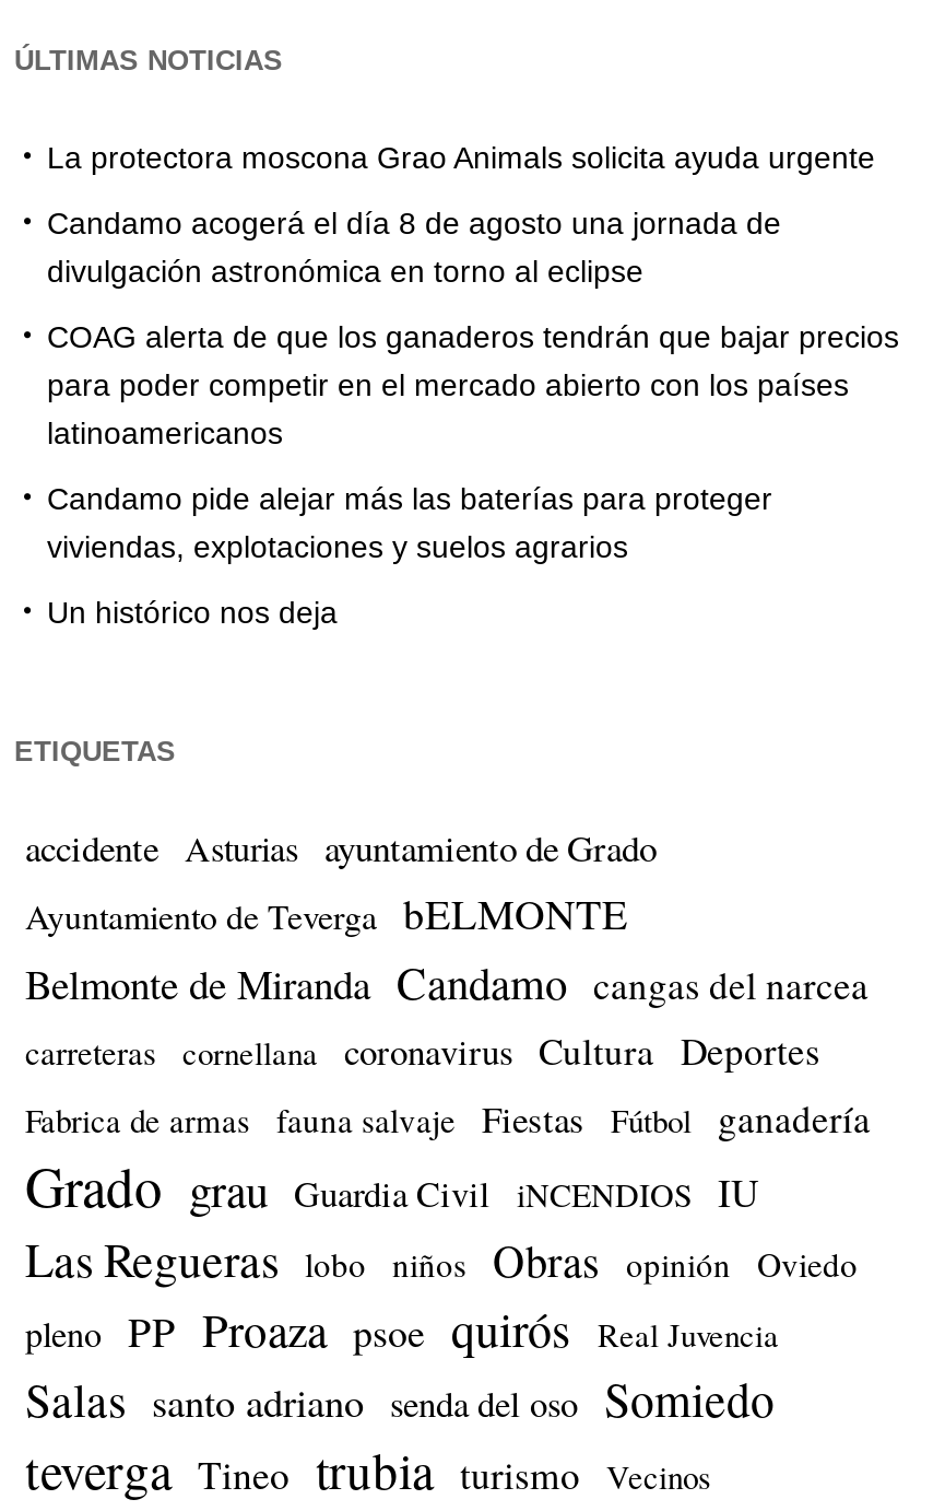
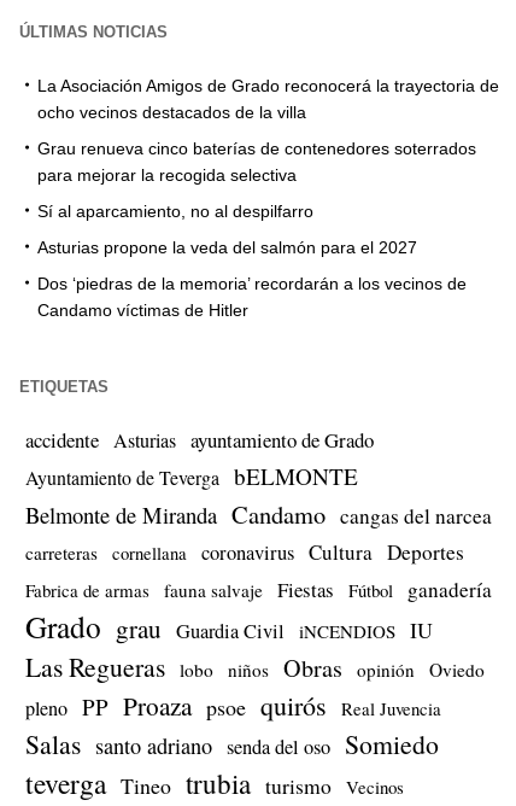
[47,139,875,174] La protectora moscona Grao Animals solicita ayuda urgente -> [37,76,499,122] La Asociación Amigos de Grado reconocerá la trayectoria de | ocho vecinos destacados de la villa
[47,205,781,288] Candamo acogerá el día 8 de agosto una jornada de | divulgación astronómica en torno al eclipse -> [37,138,476,184] Grau renueva cinco baterías de contenedores soterrados | para mejorar la recogida selectiva
[47,319,899,450] COAG alerta de que los ganaderos tendrán que bajar precios | para poder competir en el mercado abierto con los países | latinoamericanos -> [37,201,313,220] Sí al aparcamiento, no al despilfarro
[47,480,772,564] Candamo pide alejar más las baterías para proteger | viviendas, explotaciones y suelos agrarios -> [37,237,417,257] Asturias propone la veda del salmón para el 2027
[47,594,338,629] Un histórico nos deja -> [37,274,467,319] Dos ‘piedras de la memoria’ recordarán a los vecinos de | Candamo víctimas de Hitler

